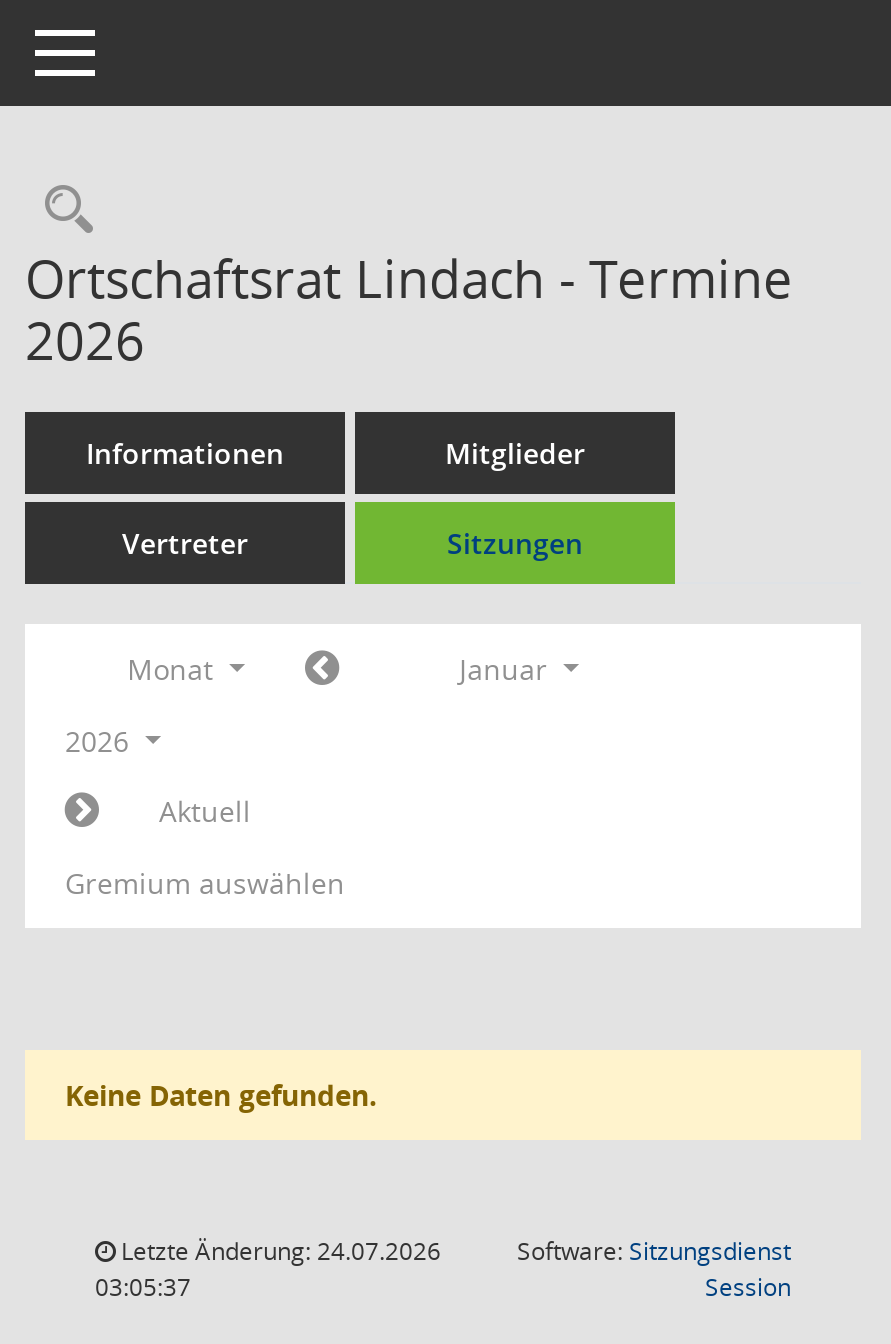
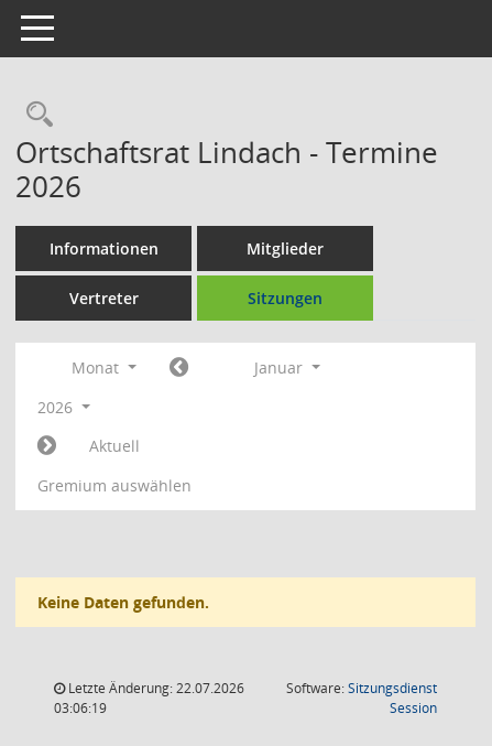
[115,1234,441,1268] Letzte Änderung: 24.07.2026 -> [65,679,244,698] Letzte Änderung: 22.07.2026
[95,1270,191,1304] 03:05:37 -> [54,699,107,717] 03:06:19

